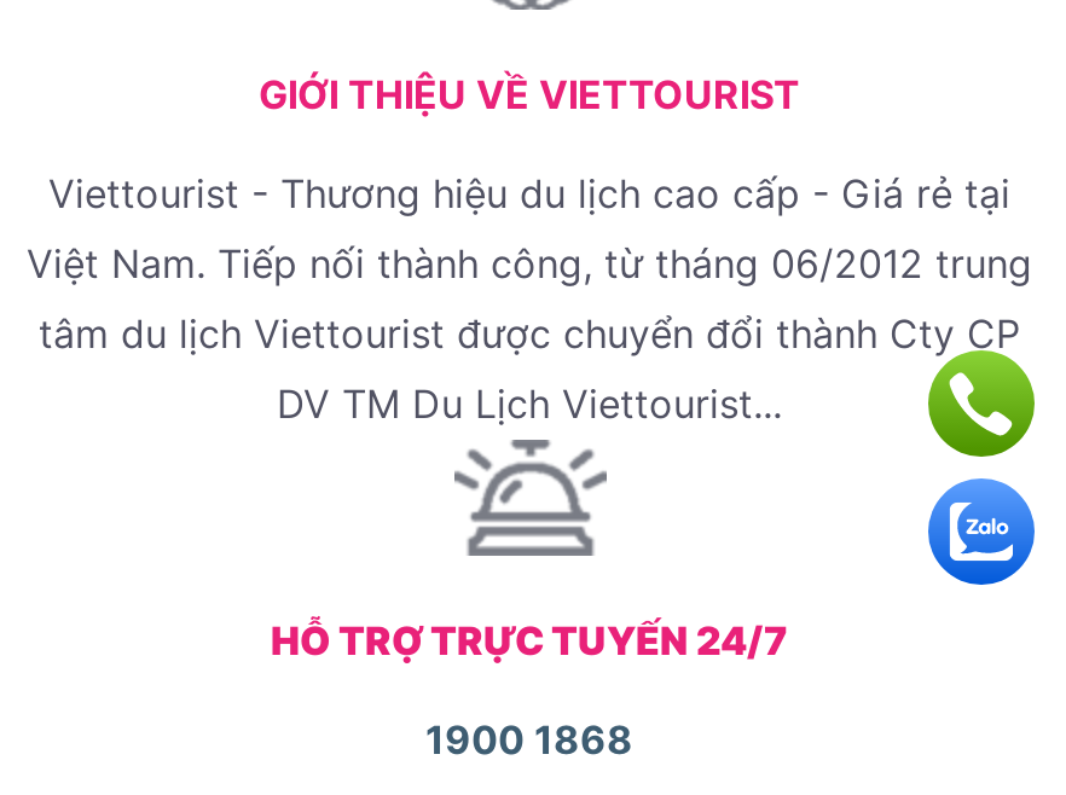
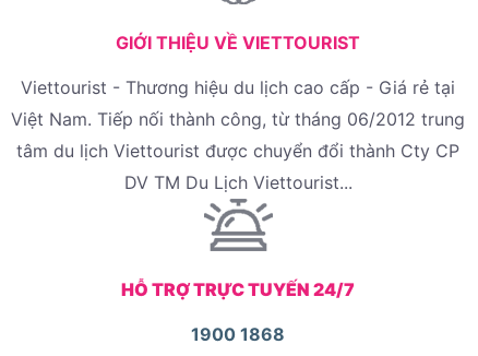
[926,362,1037,459] [image] -> none
[926,476,1037,587] [image] -> none

